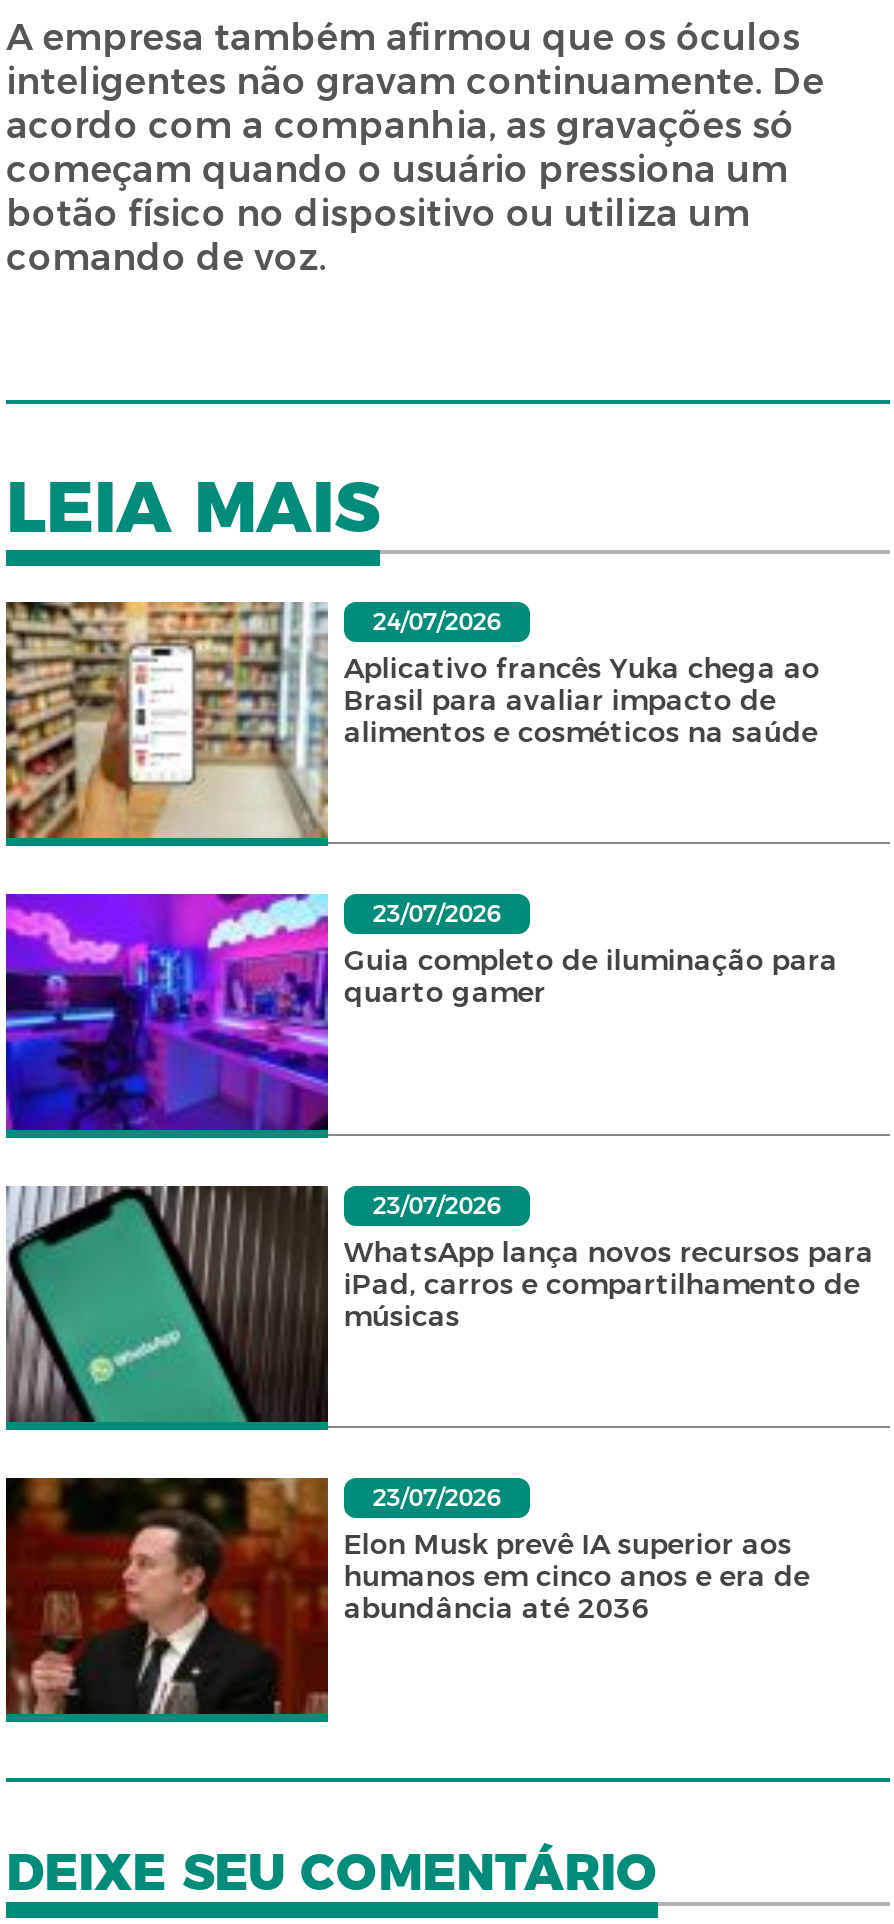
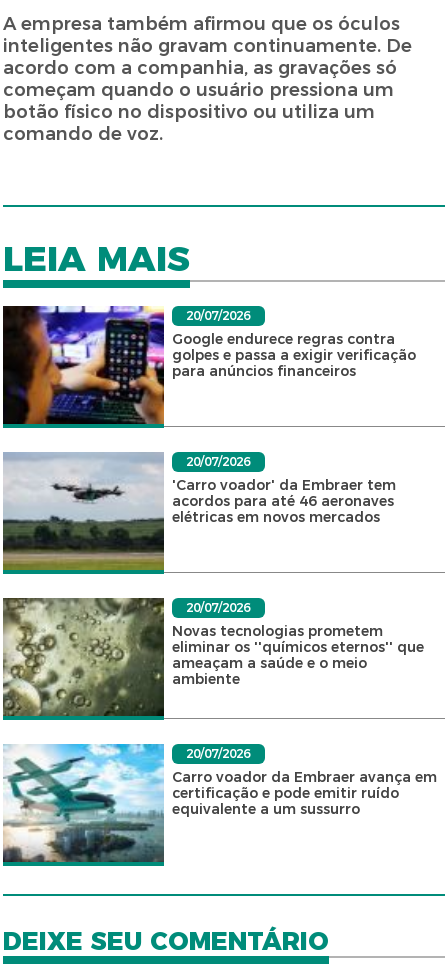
[6,600,820,840] [image] | 24/07/2026 | Aplicativo francês Yuka chega ao | Brasil para avaliar impacto de | alimentos e cosméticos na saúde -> [3,305,416,425] [image] | 20/07/2026 | Google endurece regras contra | golpes e passa a exigir verificação | para anúncios financeiros
[6,892,838,1132] [image] | 23/07/2026 | Guia completo de iluminação para | quarto gamer -> [3,452,396,571] [image] | 20/07/2026 | 'Carro voador' da Embraer tem | acordos para até 46 aeronaves | elétricas em novos mercados
[6,1186,874,1422] [image] | 23/07/2026 | WhatsApp lança novos recursos para | iPad, carros e compartilhamento de | músicas -> [3,597,424,717] [image] | 20/07/2026 | Novas tecnologias prometem | eliminar os ''químicos eternos'' que | ameaçam a saúde e o meio | ambiente
[6,1476,810,1716] [image] | 23/07/2026 | Elon Musk prevê IA superior aos | humanos em cinco anos e era de | abundância até 2036 -> [3,743,437,863] [image] | 20/07/2026 | Carro voador da Embraer avança em | certificação e pode emitir ruído | equivalente a um sussurro

